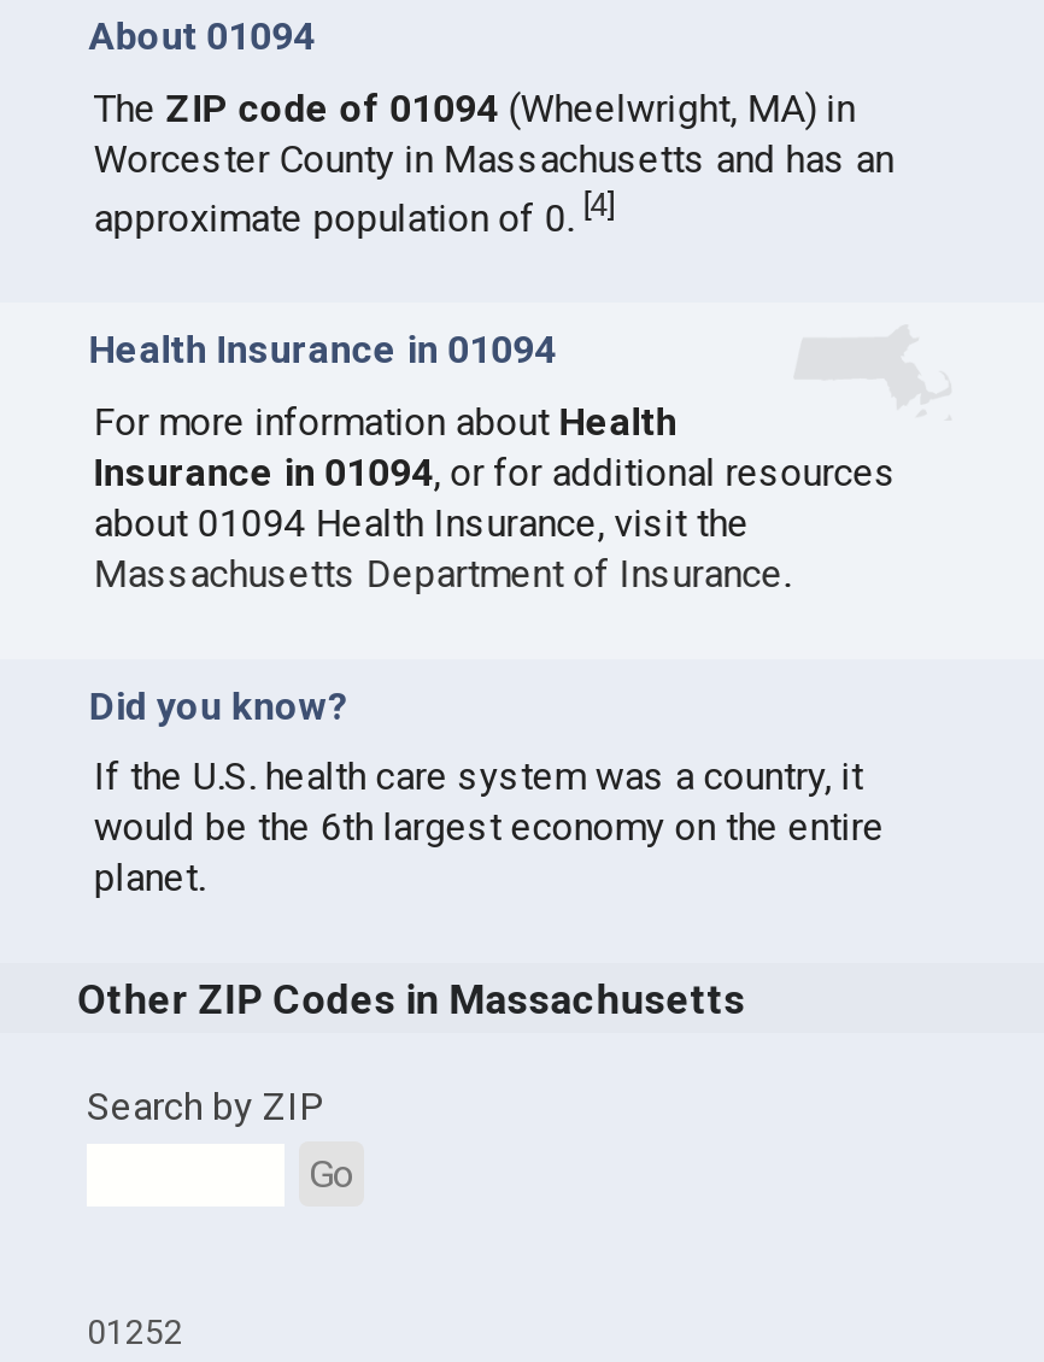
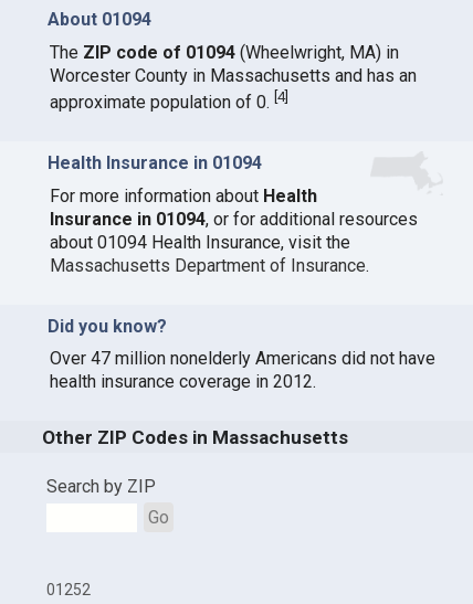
[94,754,884,901] If the U.S. health care system was a country, it | would be the 6th largest economy on the entire | planet. -> [50,348,435,392] Over 47 million nonelderly Americans did not have | health insurance coverage in 2012.

